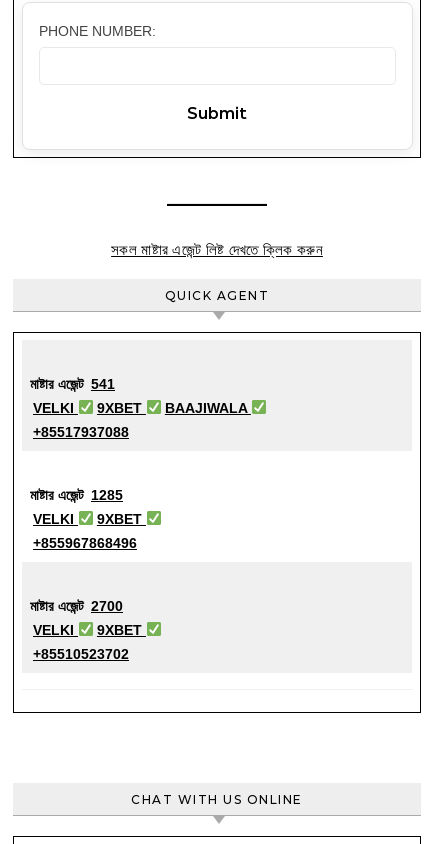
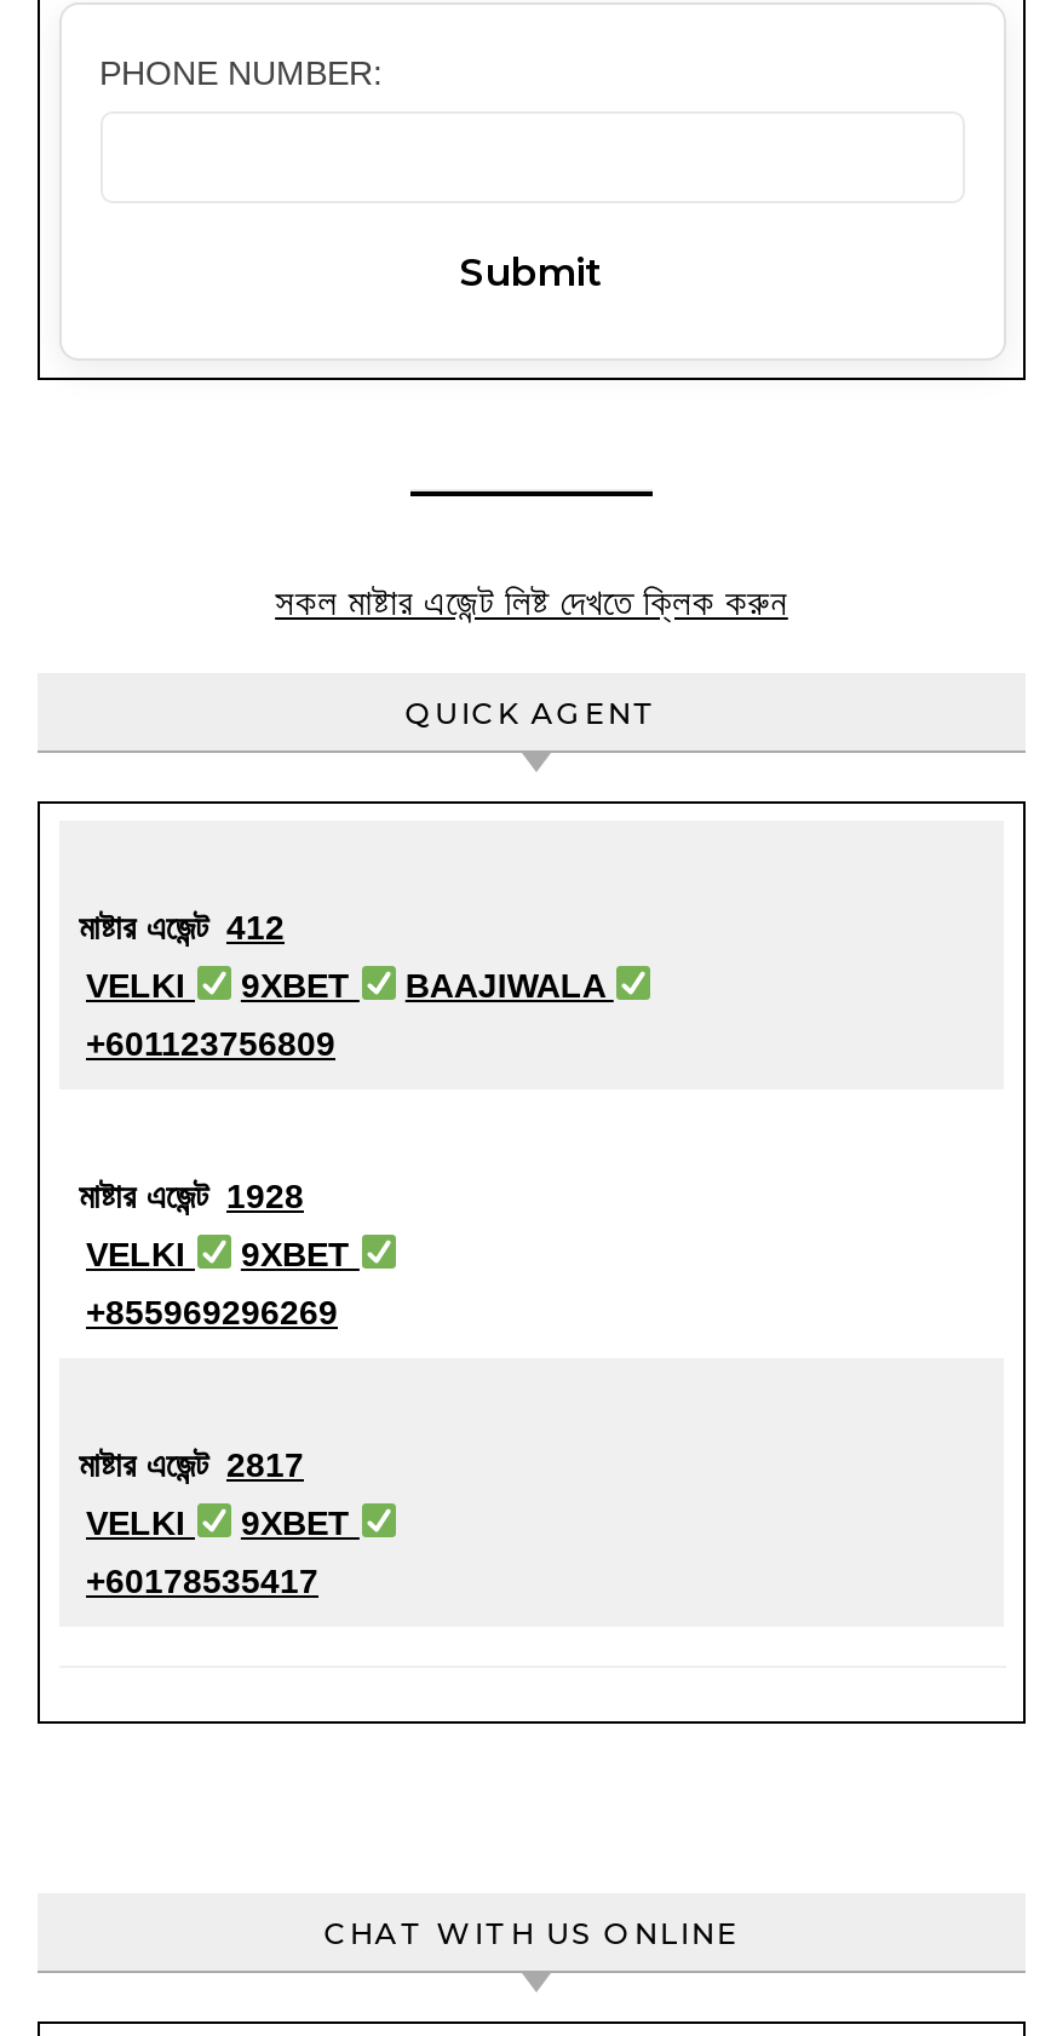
[30,376,115,392] মাষ্টার এজেন্ট 541 -> [79,908,285,947] মাষ্টার এজেন্ট 412
[33,424,129,440] +85517937088 -> [86,1024,335,1063] +601123756809
[30,487,123,503] মাষ্টার এজেন্ট 1285 -> [79,1177,304,1215] মাষ্টার এজেন্ট 1928
[33,535,137,551] +855967868496 -> [86,1293,338,1332] +855969296269
[30,598,123,614] মাষ্টার এজেন্ট 2700 -> [79,1445,304,1484] মাষ্টার এজেন্ট 2817
[33,646,129,662] +85510523702 -> [86,1561,318,1600] +60178535417

